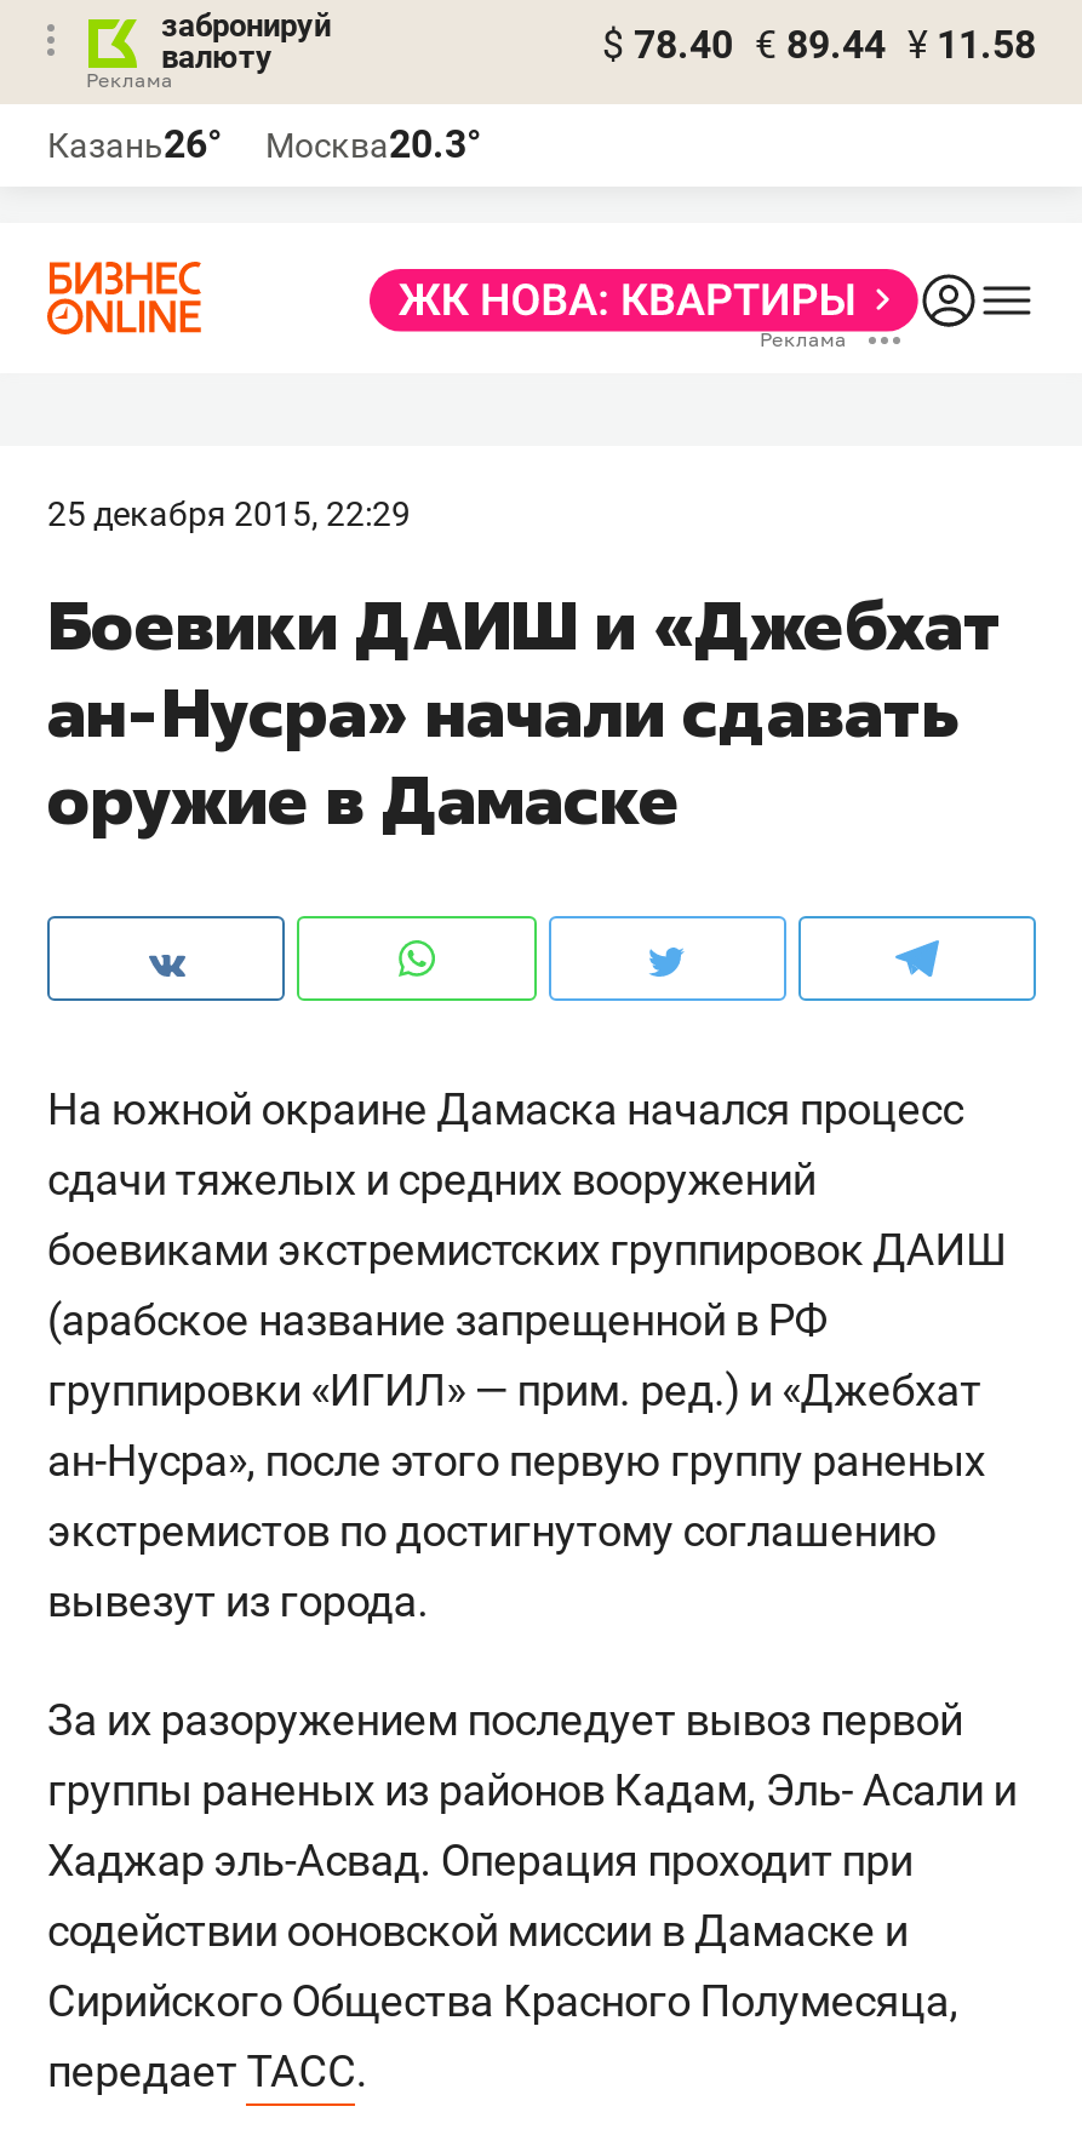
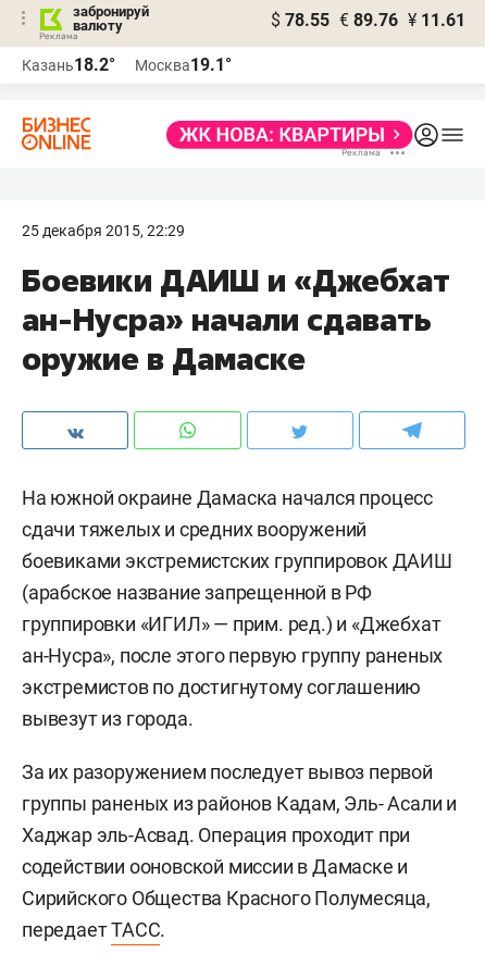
[602,22,1036,68] $ 78.40 € 89.44 ¥ 11.58 -> [271,10,465,30] $ 78.55 € 89.76 ¥ 11.61
[47,121,222,167] Казань26° -> [22,54,115,75] Казань18.2°
[265,121,481,167] Москва20.3° -> [135,54,232,75] Москва19.1°

